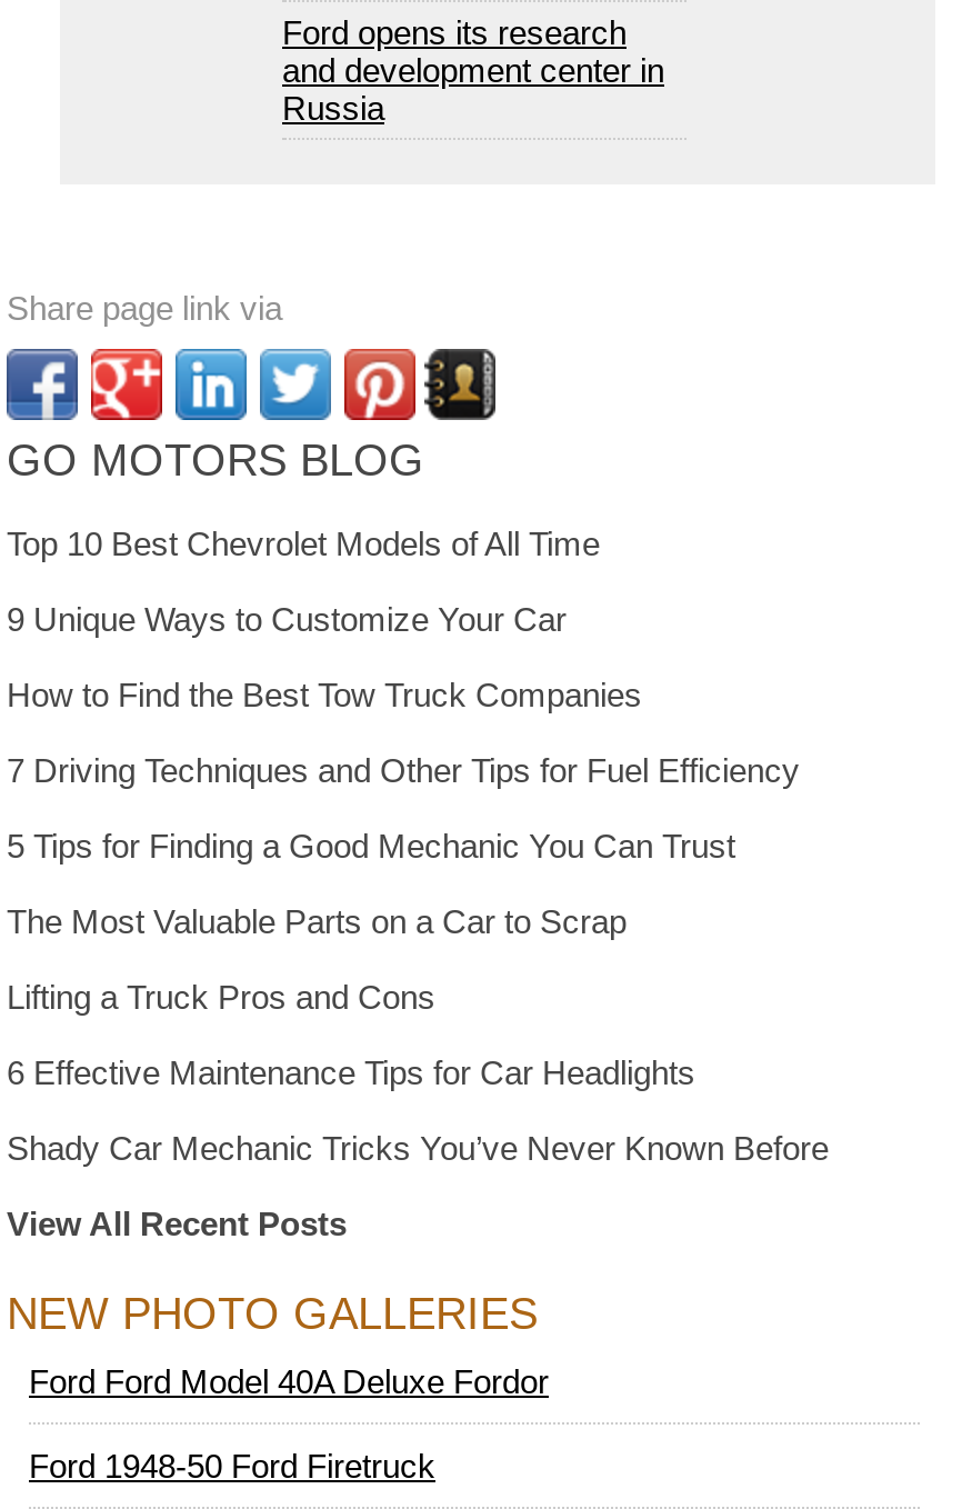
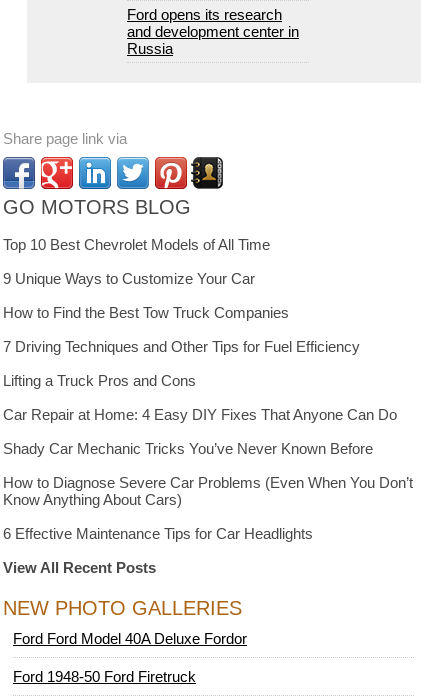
[7,827,735,940] 5 Tips for Finding a Good Mechanic You Can Trust | The Most Valuable Parts on a Car to Scrap -> none
moved [7,978,435,1016] -> [3,372,196,389]: Lifting a Truck Pros and Cons
none -> [3,406,397,423] Car Repair at Home: 4 Easy DIY Fixes That Anyone Can Do
moved [7,1053,695,1091] -> [3,525,313,542]: 6 Effective Maintenance Tips for Car Headlights
moved [7,1129,829,1167] -> [3,440,373,457]: Shady Car Mechanic Tricks You’ve Never Known Before
none -> [3,474,413,508] How to Diagnose Severe Car Problems (Even When You Don’t | Know Anything About Cars)

